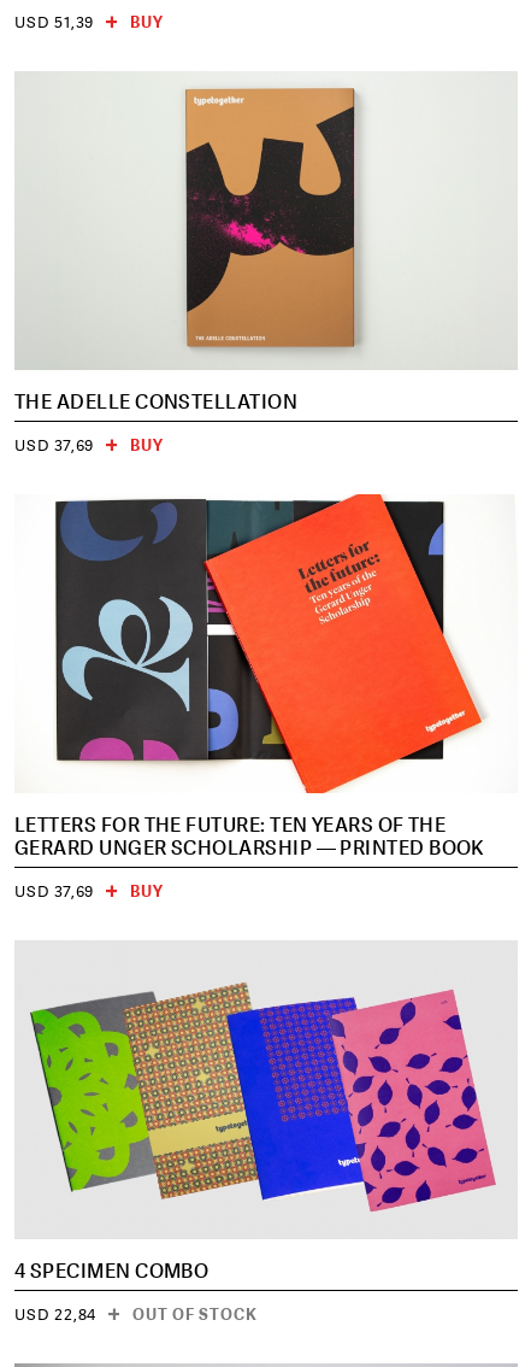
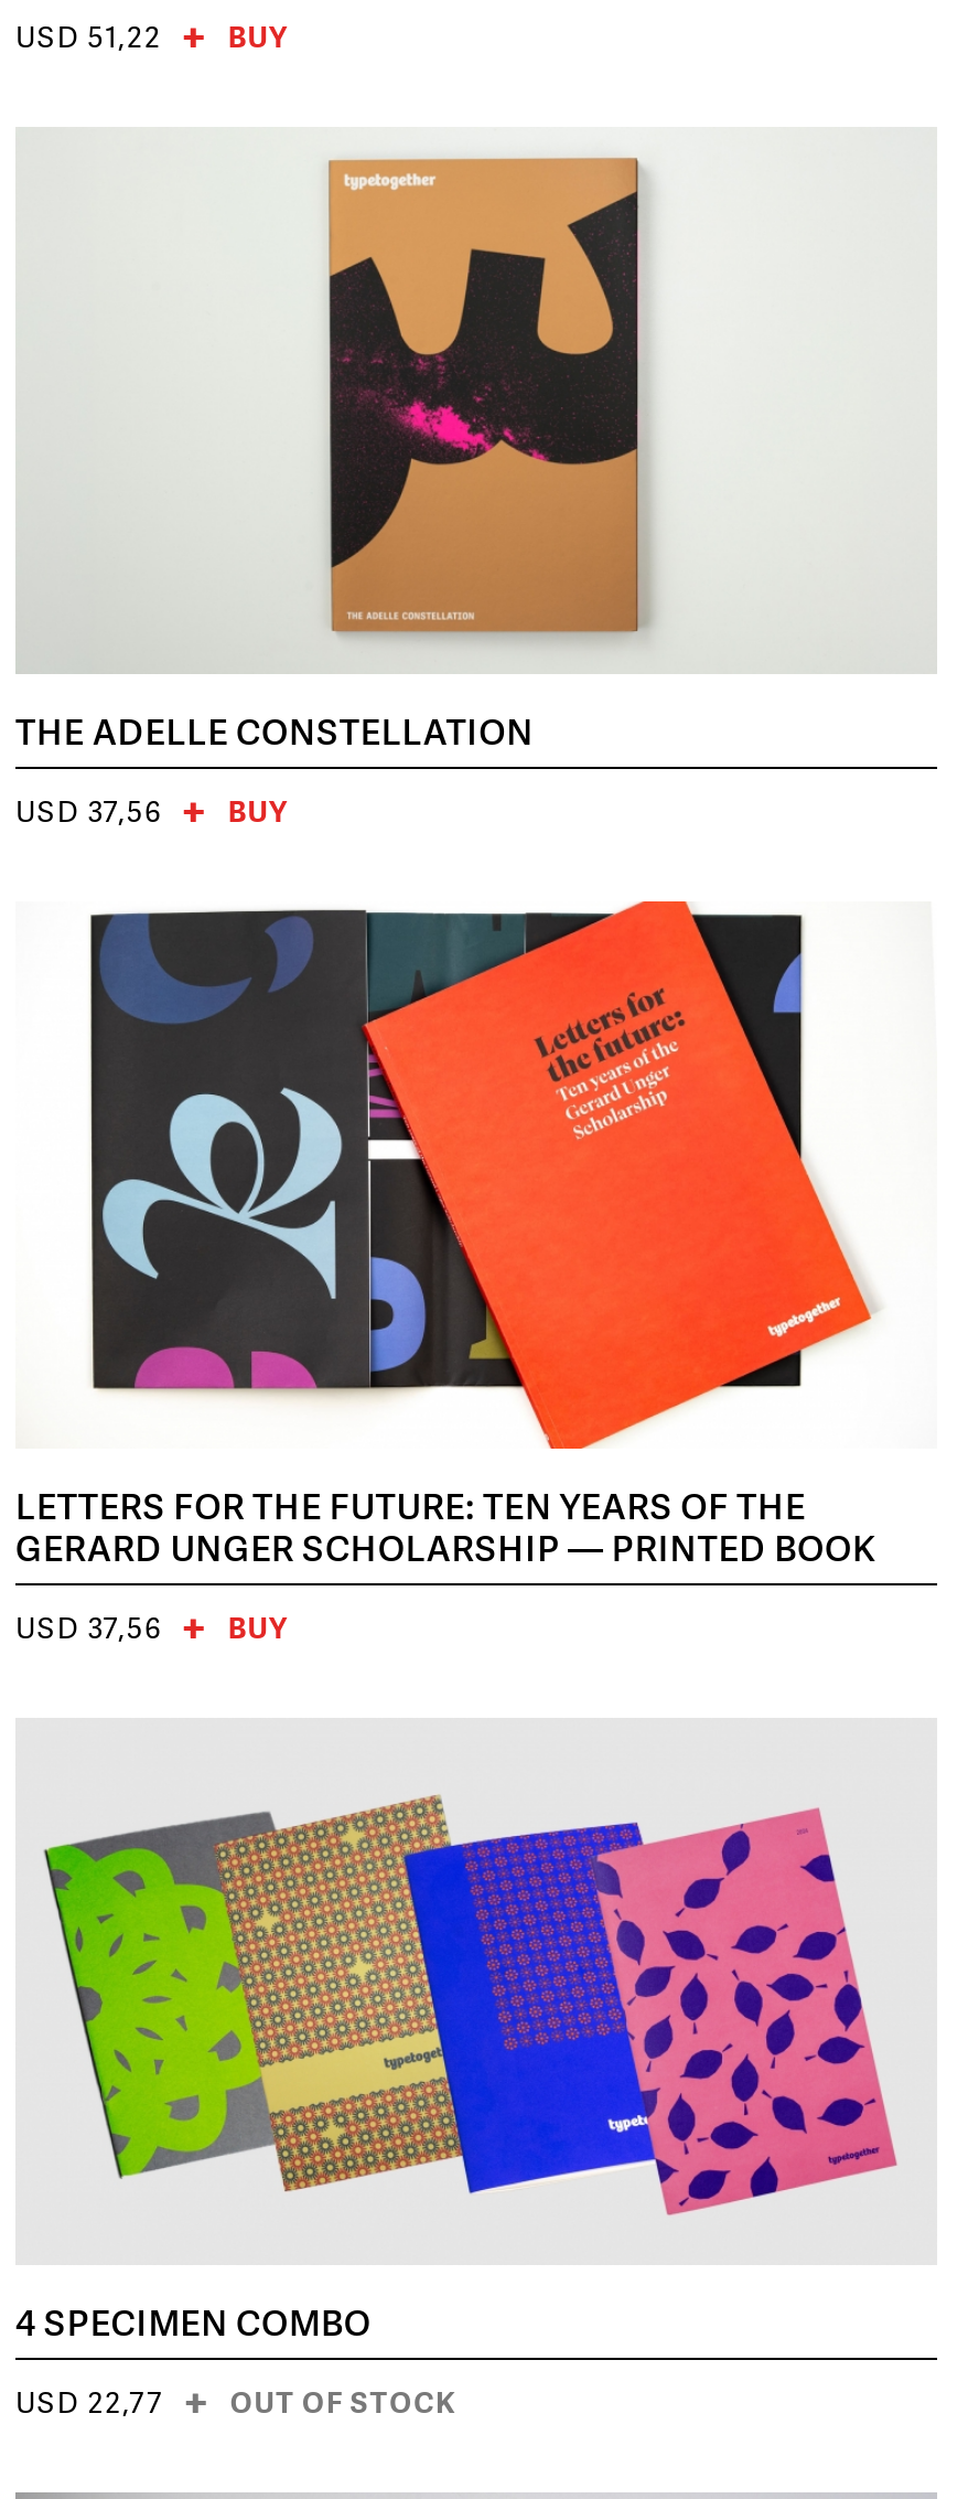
[14,7,164,37] USD 51,39 BUY -> [15,10,289,65] USD 51,22 BUY
[14,430,164,460] USD 37,69 BUY -> [15,784,289,840] USD 37,56 BUY
[14,876,164,907] USD 37,69 BUY -> [15,1601,289,1656] USD 37,56 BUY
[14,1299,257,1330] USD 22,84 OUT OF STOCK -> [15,2375,458,2431] USD 22,77 OUT OF STOCK

